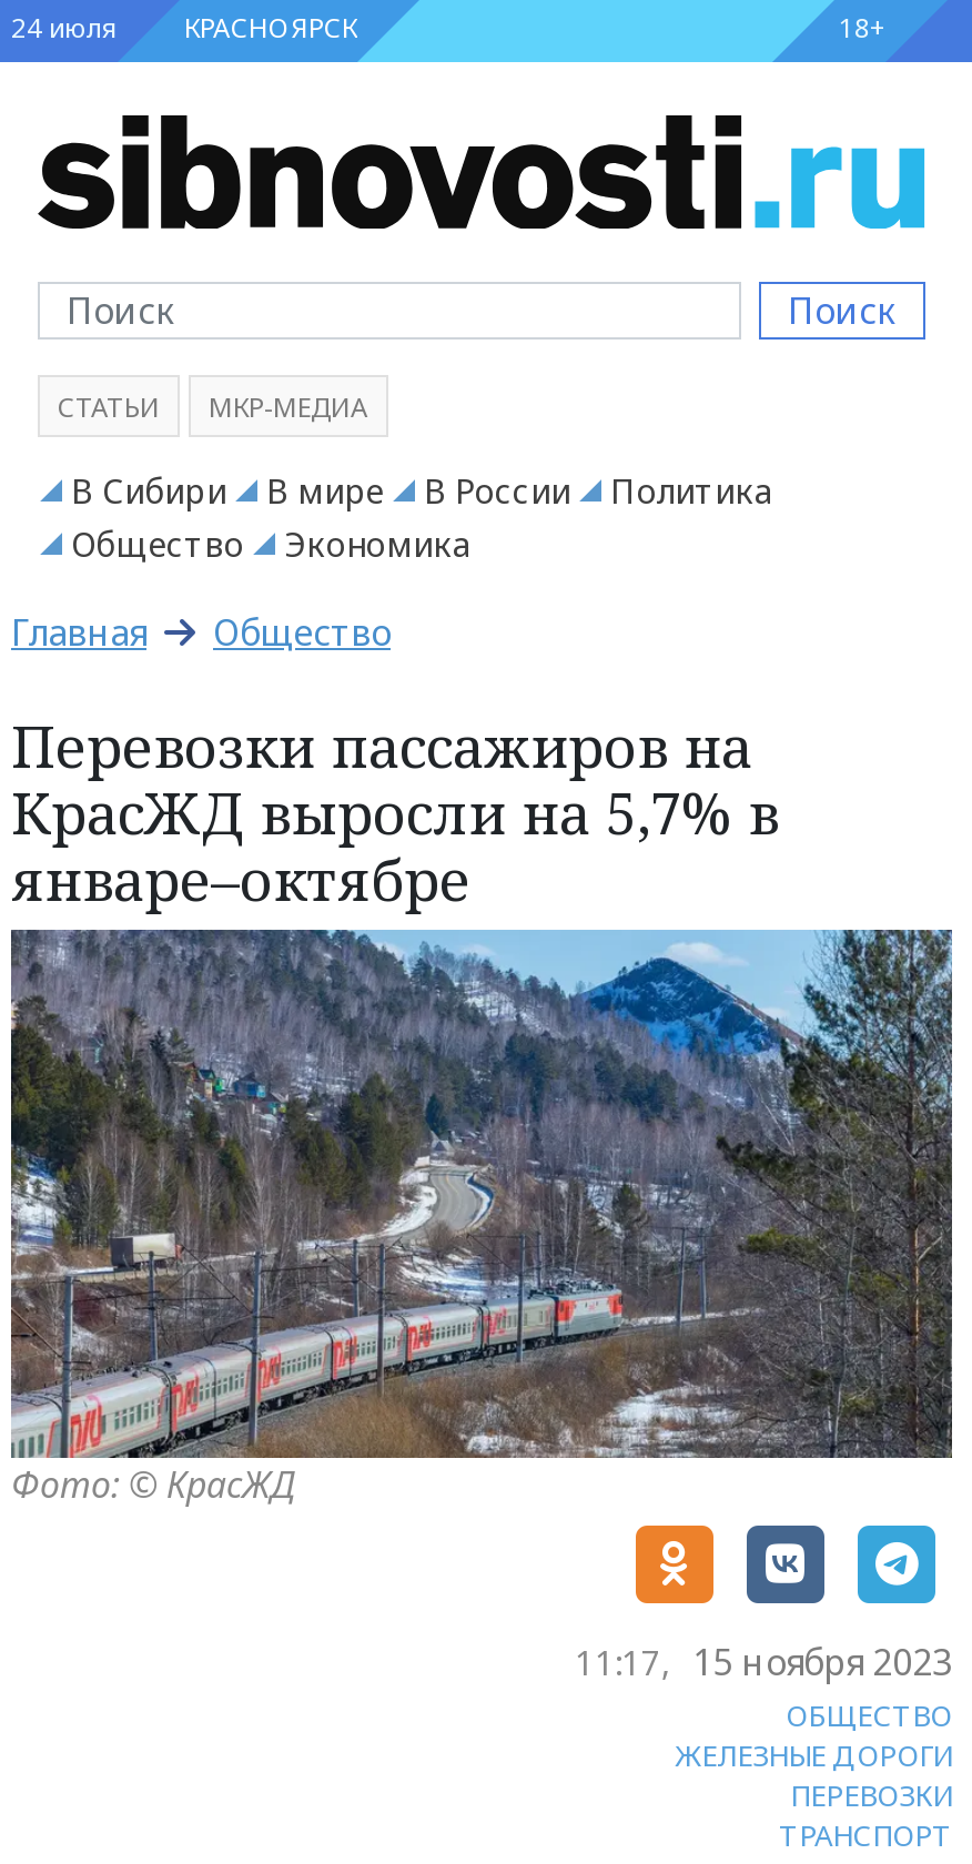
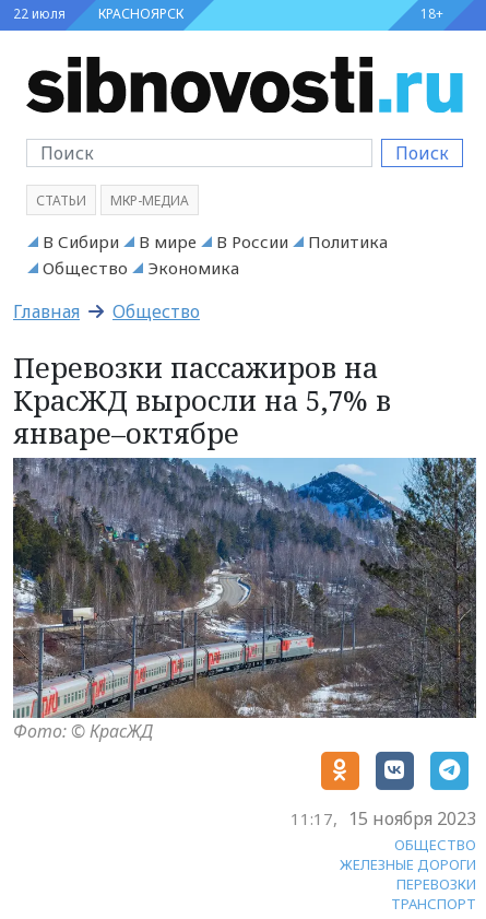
[11,9,357,47] 24 июля КРАСНОЯРСК -> [13,4,183,23] 22 июля КРАСНОЯРСК

